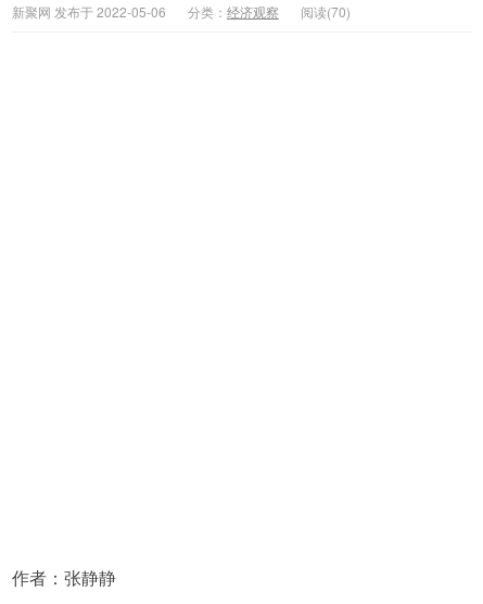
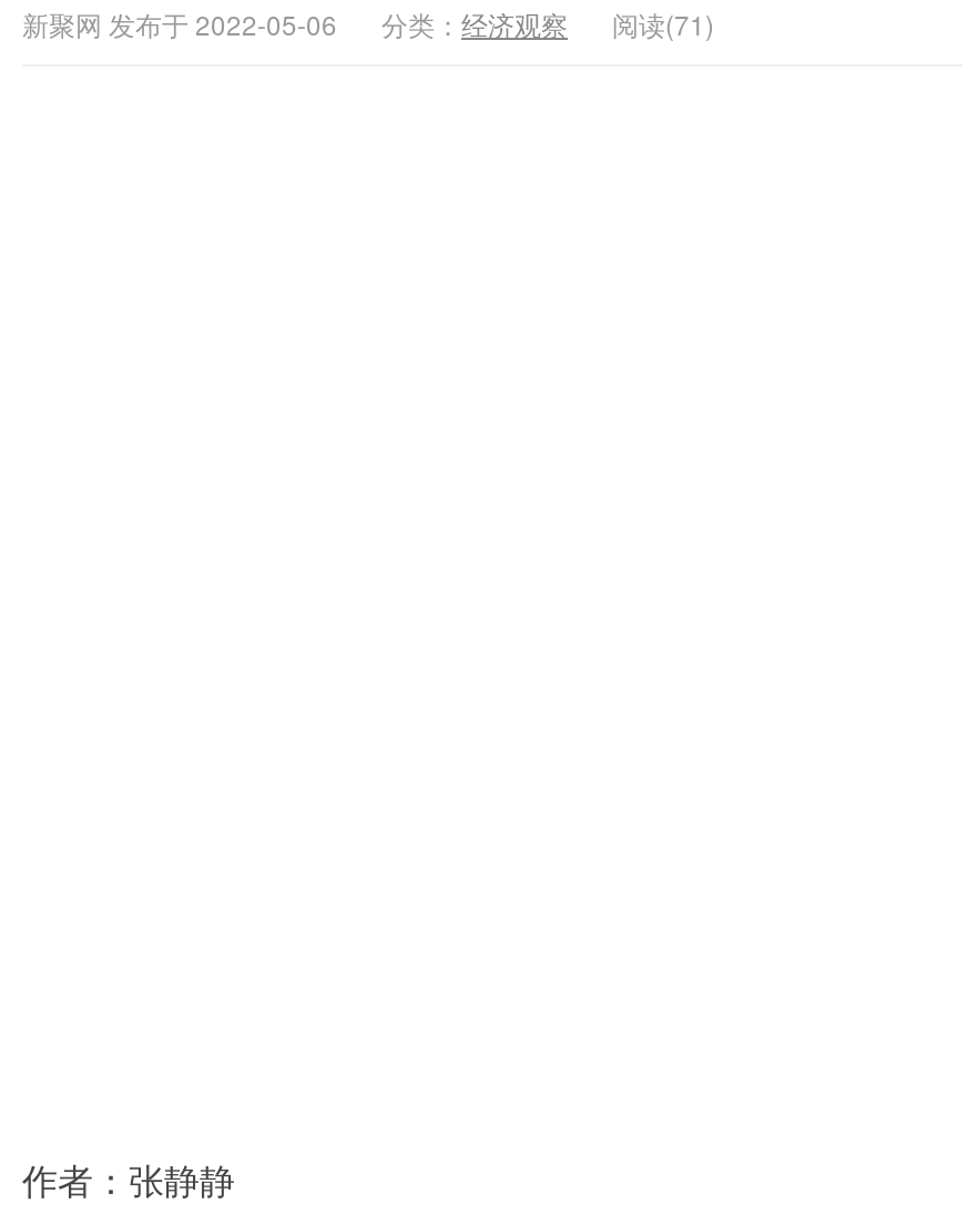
[301,2,351,21] 阅读(70) -> [612,4,714,42] 阅读(71)

